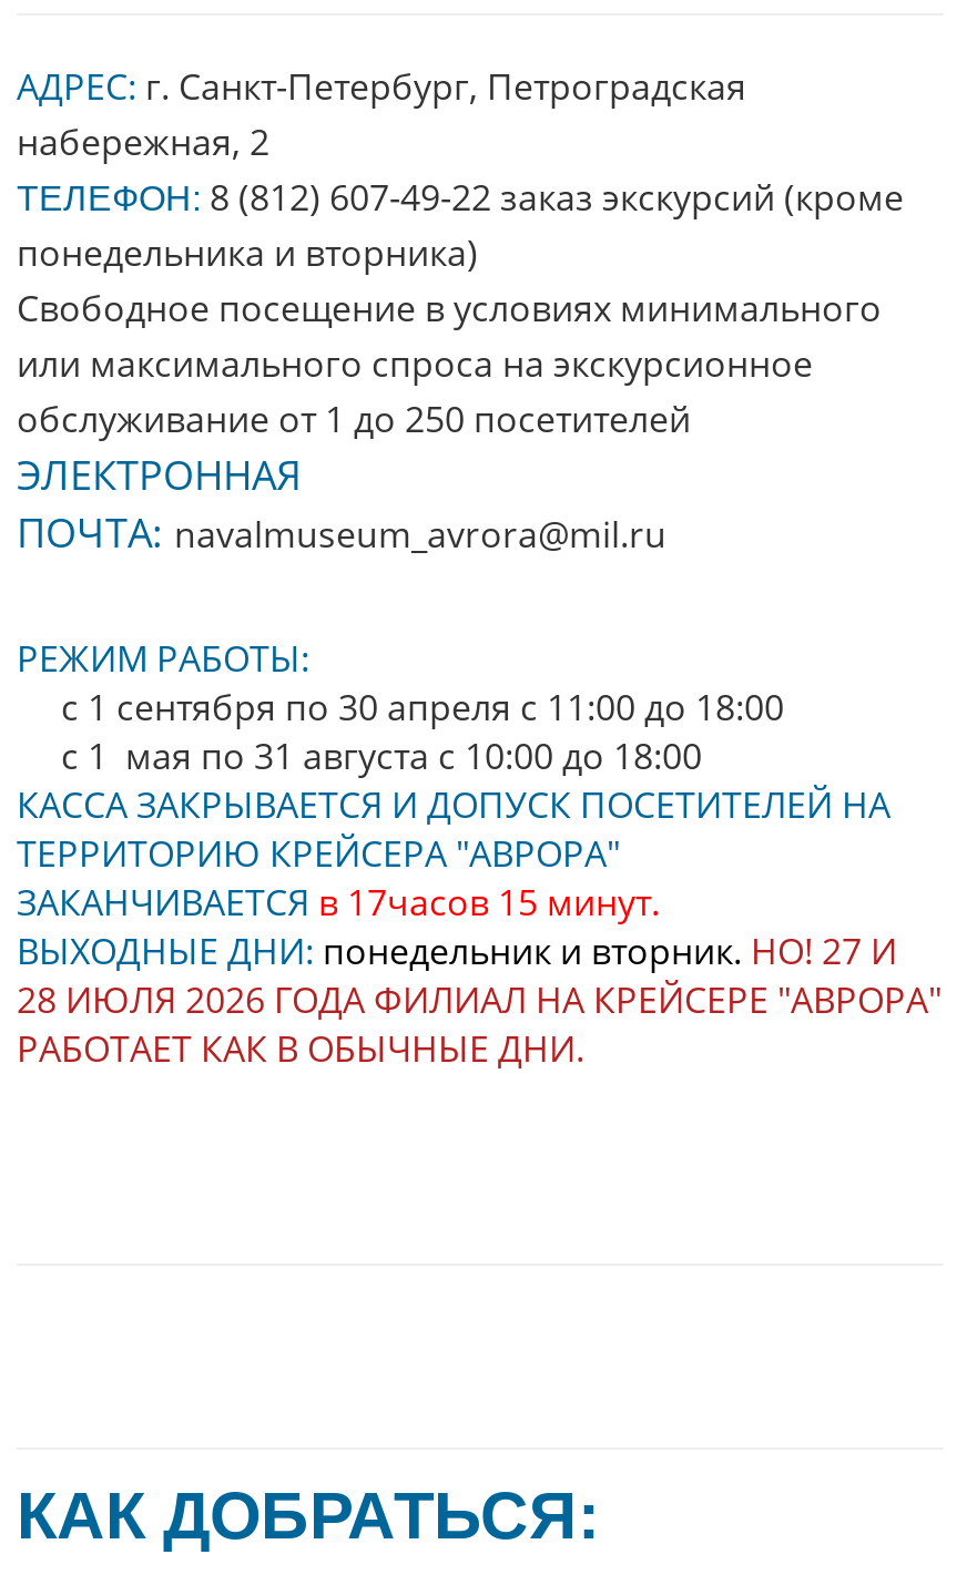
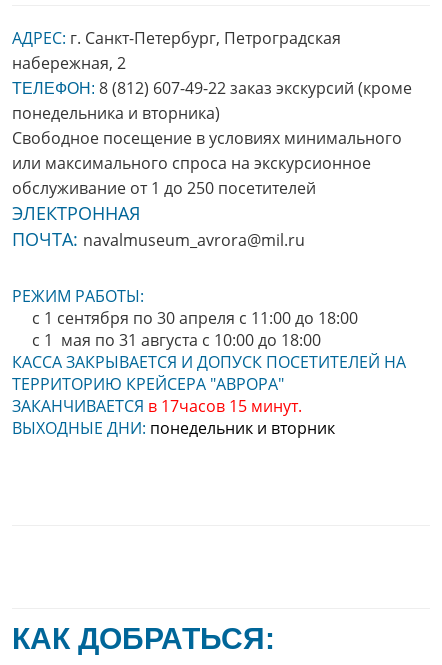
[17,926,941,1072] ВЫХОДНЫЕ ДНИ: понедельник и вторник. НО! 27 И | 28 ИЮЛЯ 2026 ГОДА ФИЛИАЛ НА КРЕЙСЕРЕ "АВРОРА" | РАБОТАЕТ КАК В ОБЫЧНЫЕ ДНИ. -> [12,417,335,439] ВЫХОДНЫЕ ДНИ: понедельник и вторник

